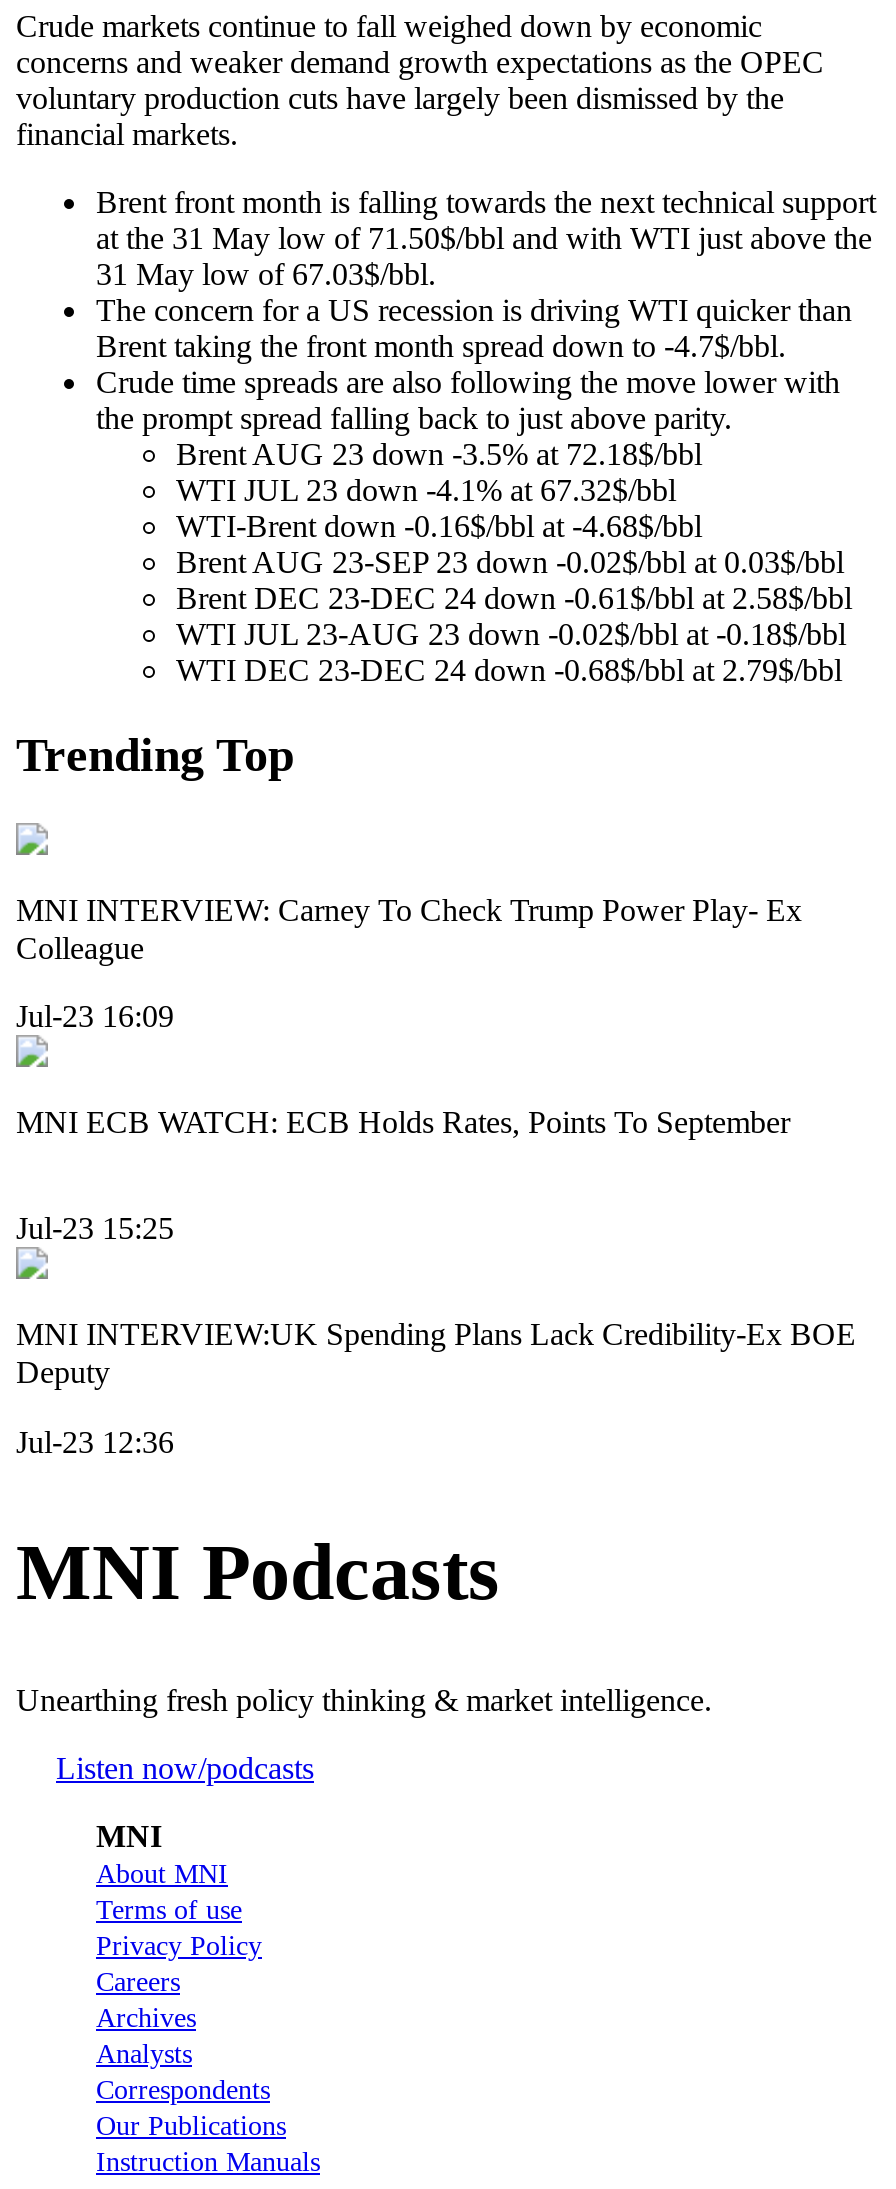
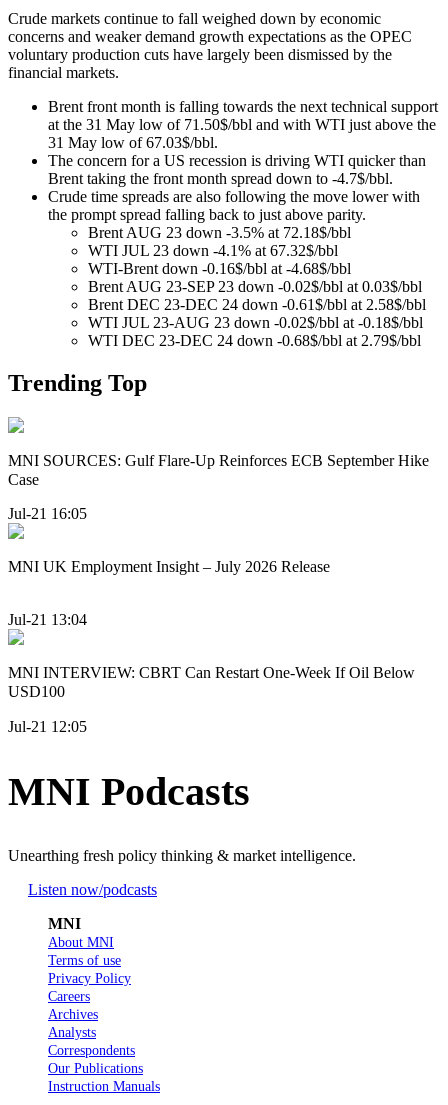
[16,892,802,964] MNI INTERVIEW: Carney To Check Trump Power Play- Ex | Colleague -> [8,452,429,488] MNI SOURCES: Gulf Flare-Up Reinforces ECB September Hike | Case
[16,999,174,1033] Jul-23 16:09 -> [8,505,87,522] Jul-21 16:05
[16,1105,790,1139] MNI ECB WATCH: ECB Holds Rates, Points To September -> [8,558,330,575] MNI UK Employment Insight – July 2026 Release
[16,1212,174,1246] Jul-23 15:25 -> [8,611,87,628] Jul-21 13:04
[16,1318,856,1390] MNI INTERVIEW:UK Spending Plans Lack Credibility-Ex BOE | Deputy -> [8,664,415,700] MNI INTERVIEW: CBRT Can Restart One-Week If Oil Below | USD100
[16,1425,174,1459] Jul-23 12:36 -> [8,718,87,735] Jul-21 12:05

